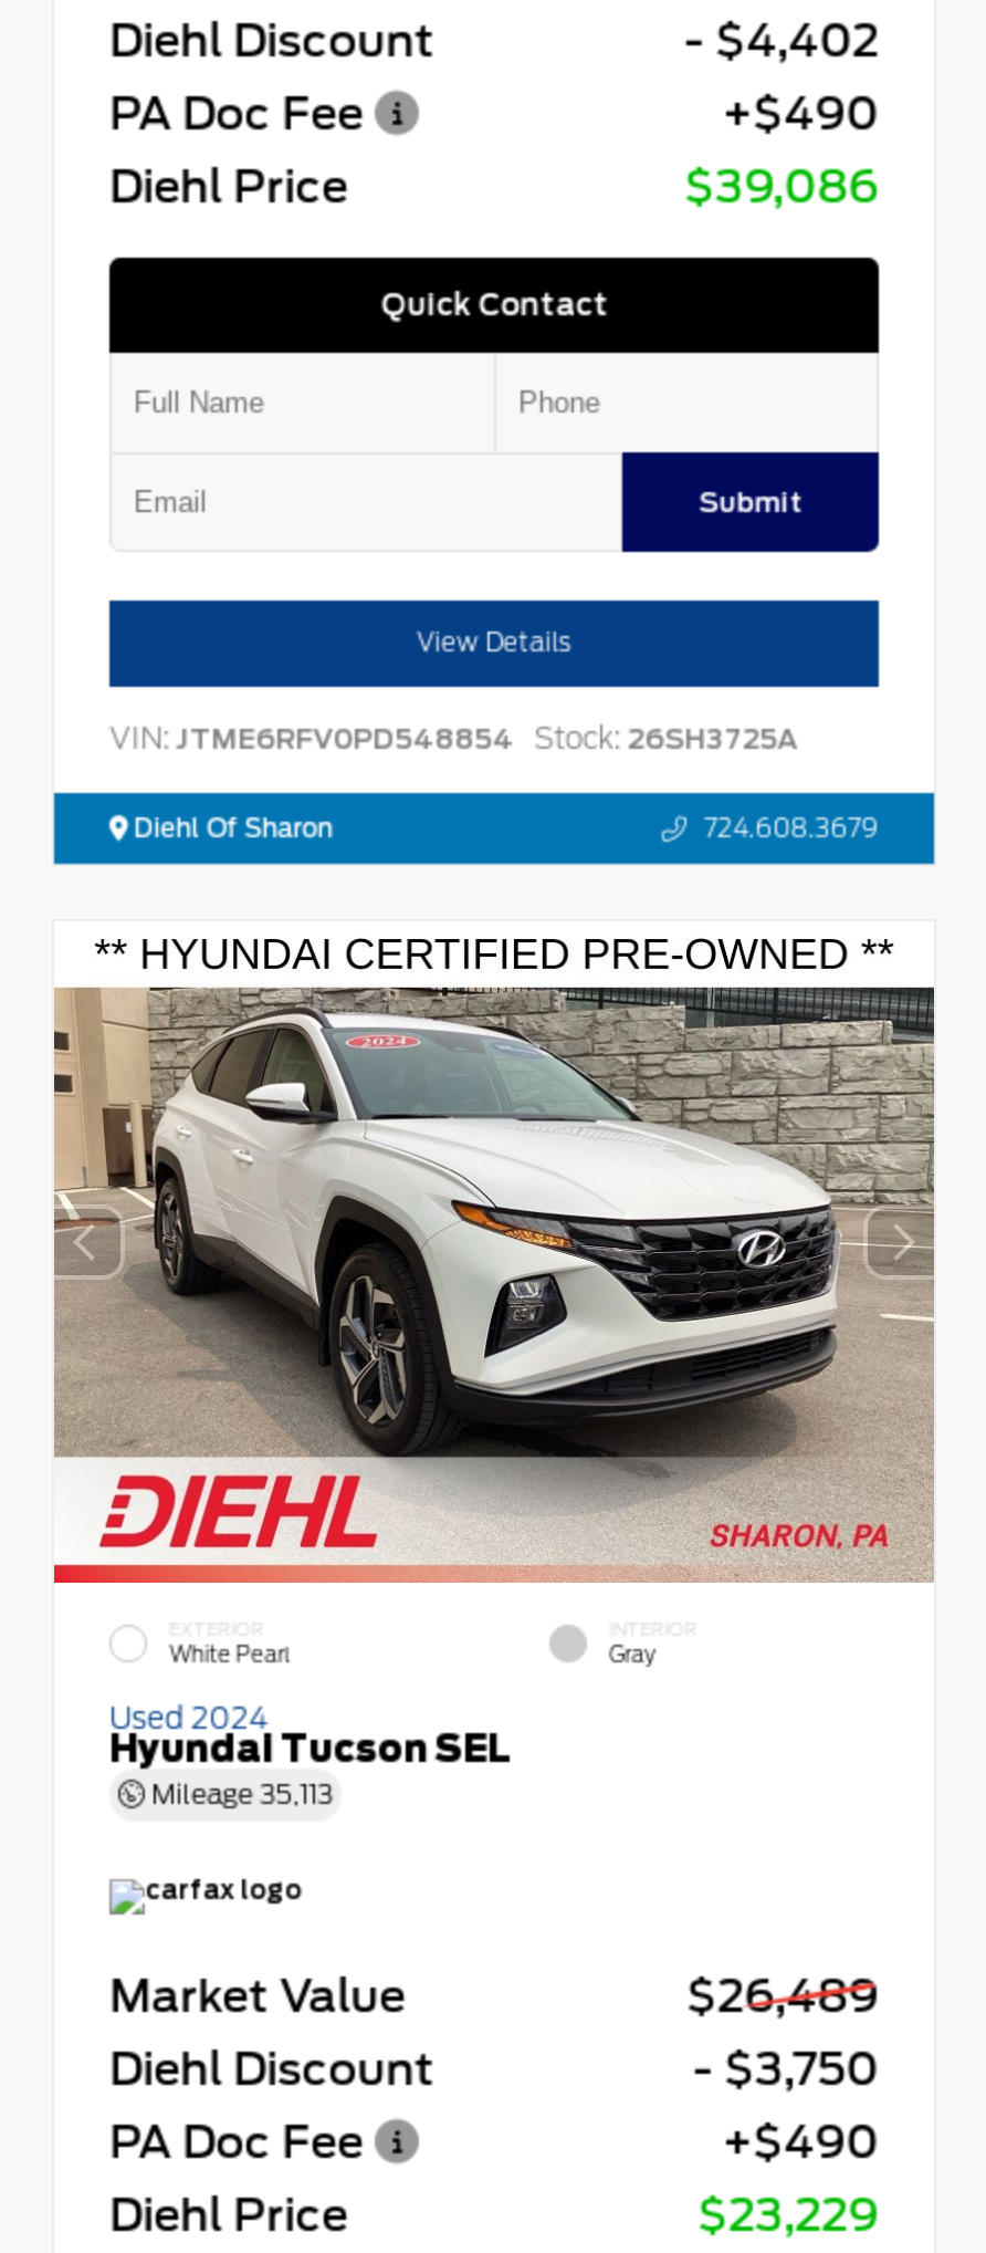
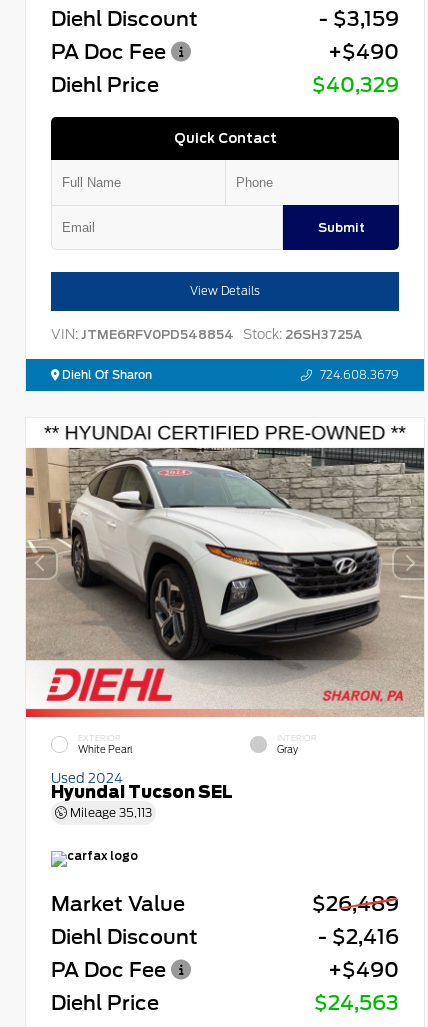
[684,12,879,65] - $4,402 -> [319,6,399,30] - $3,159
[684,158,879,211] $39,086 -> [312,72,399,96] $40,329
[693,2042,879,2095] - $3,750 -> [318,924,399,948] - $2,416
[697,2188,879,2241] $23,229 -> [314,990,399,1014] $24,563

